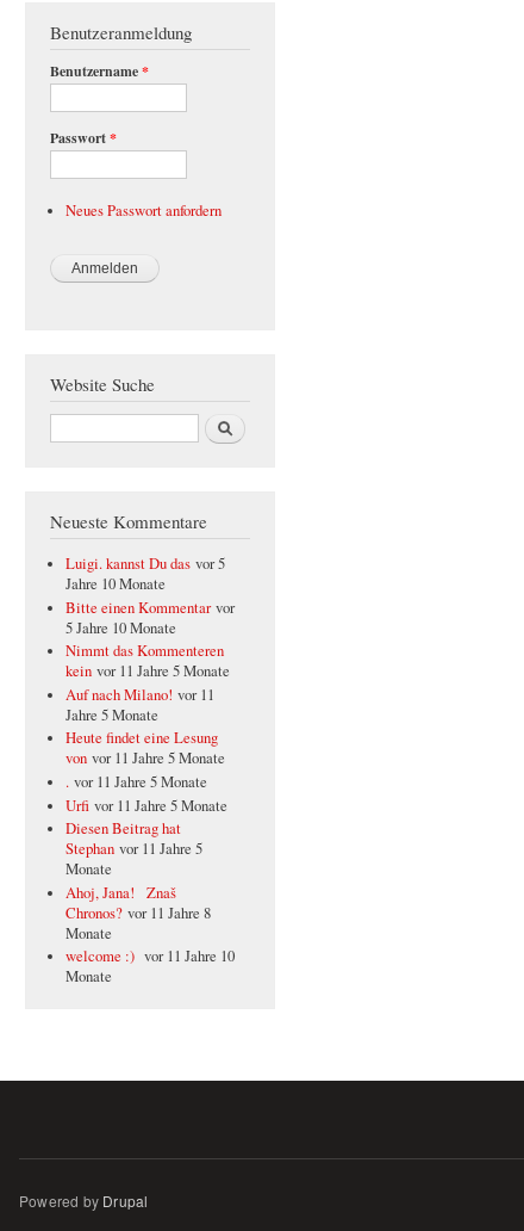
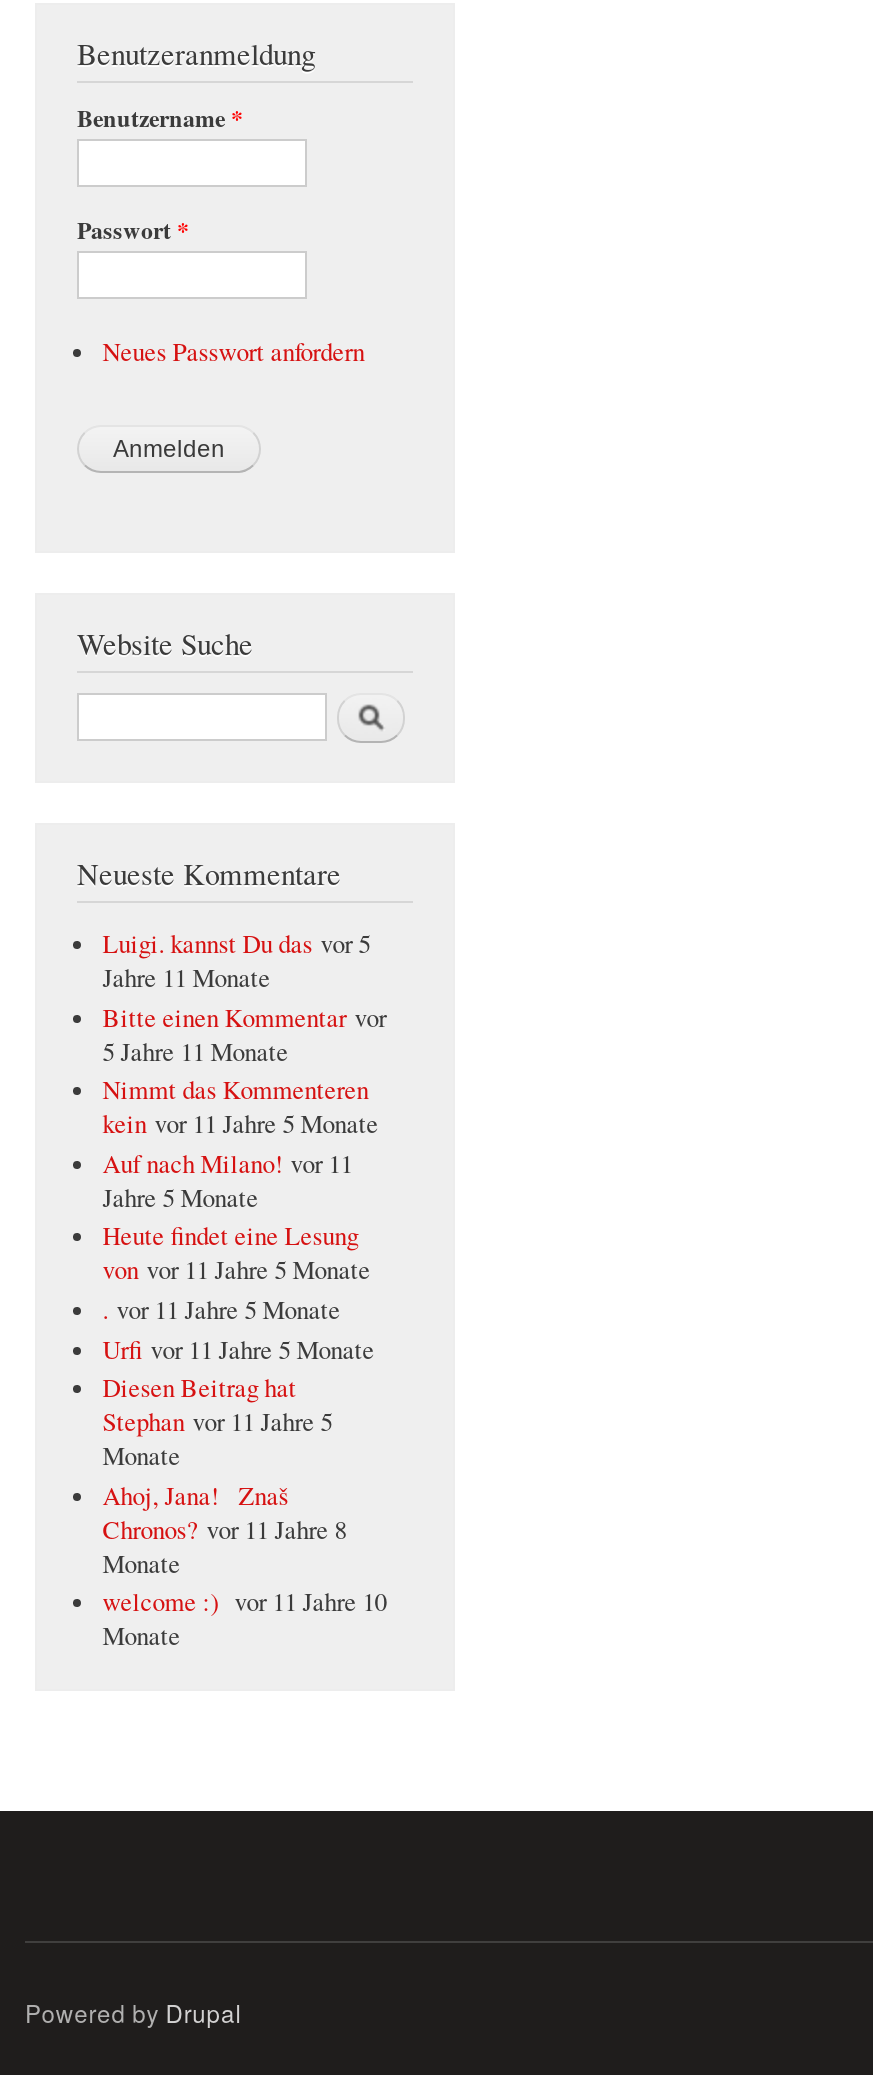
[65,574,165,594] Jahre 10 Monate -> [103,961,271,995] Jahre 11 Monate
[65,618,176,638] 5 Jahre 10 Monate -> [103,1035,289,1069] 5 Jahre 11 Monate

